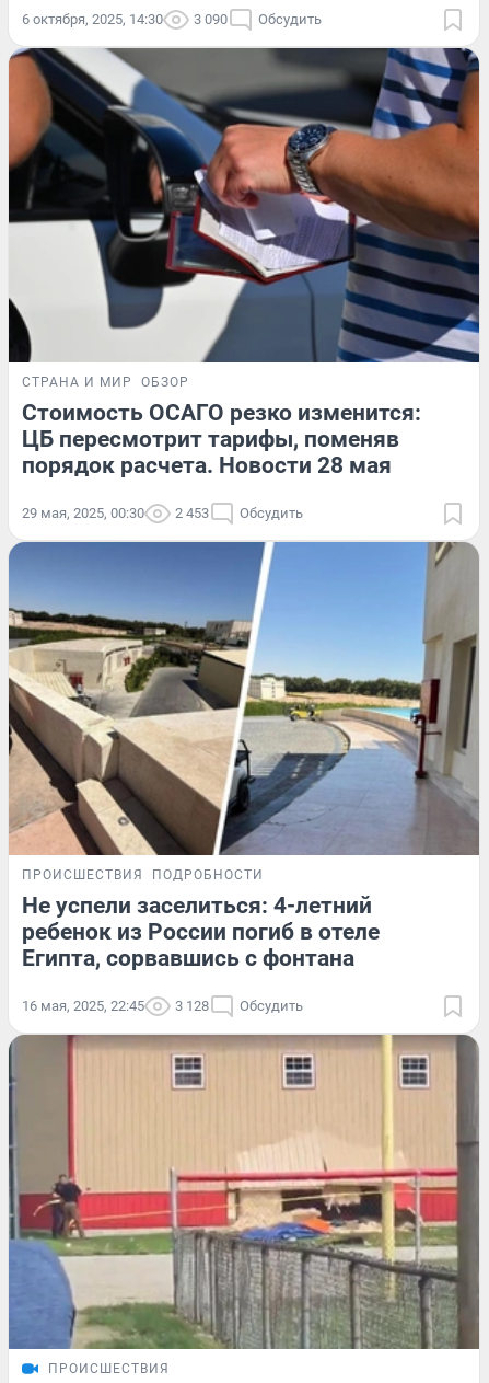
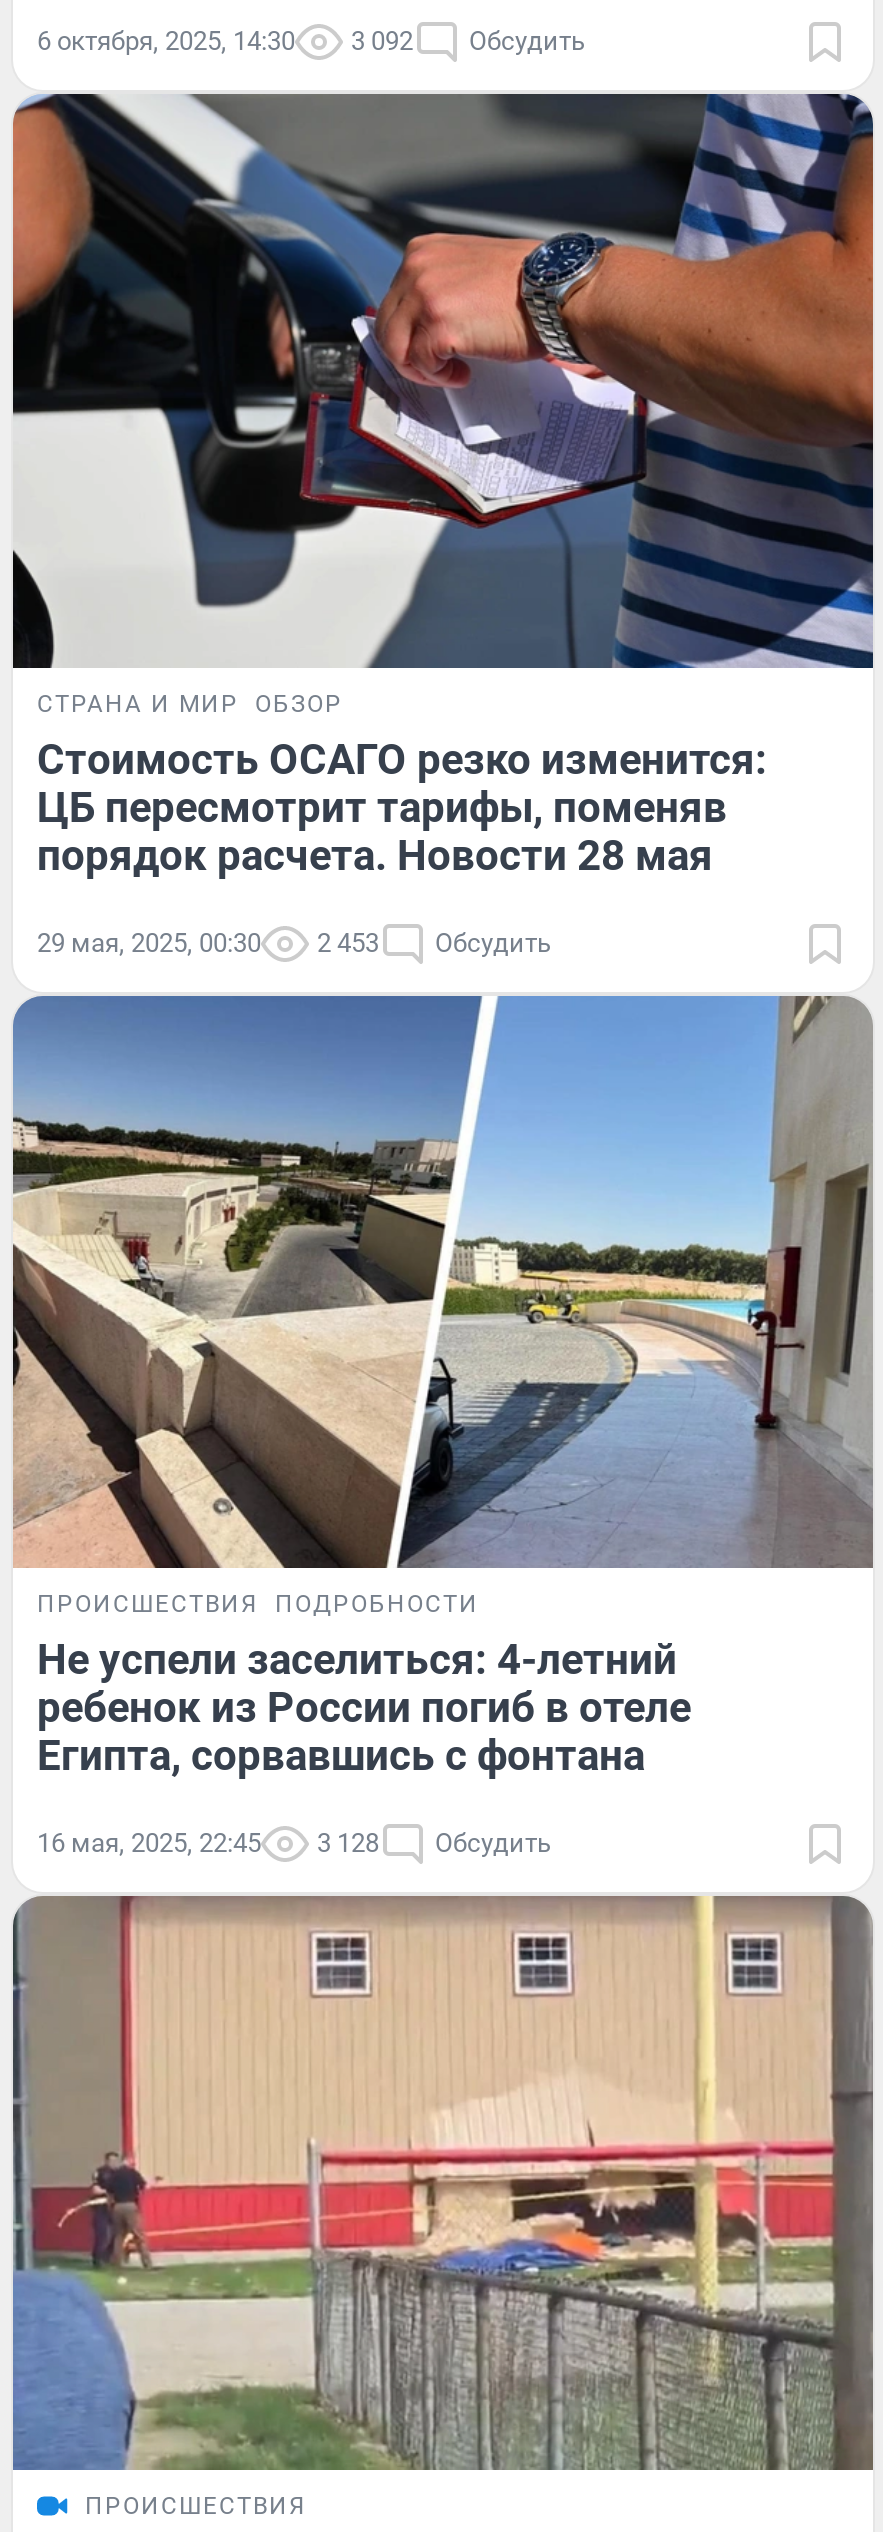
[22,11,322,27] 6 октября, 2025, 14:30 3 090 Обсудить -> [37,26,585,56] 6 октября, 2025, 14:30 3 092 Обсудить

